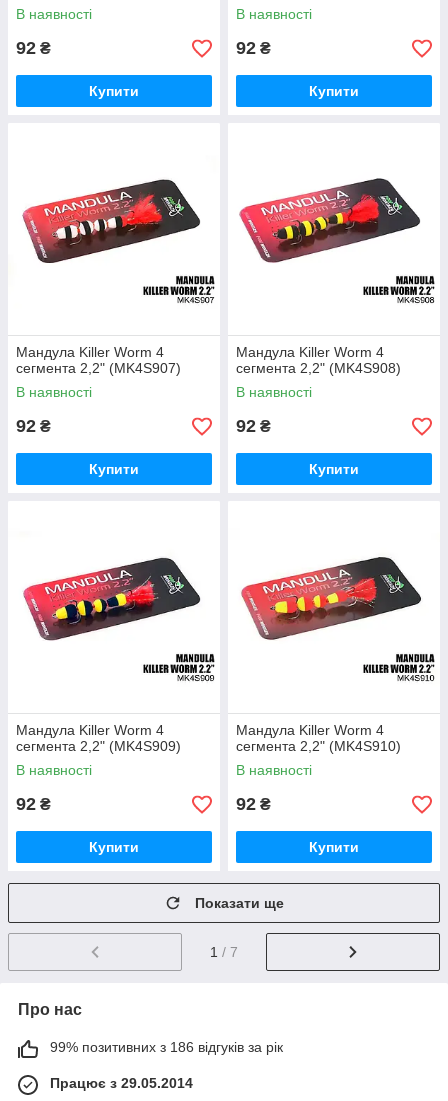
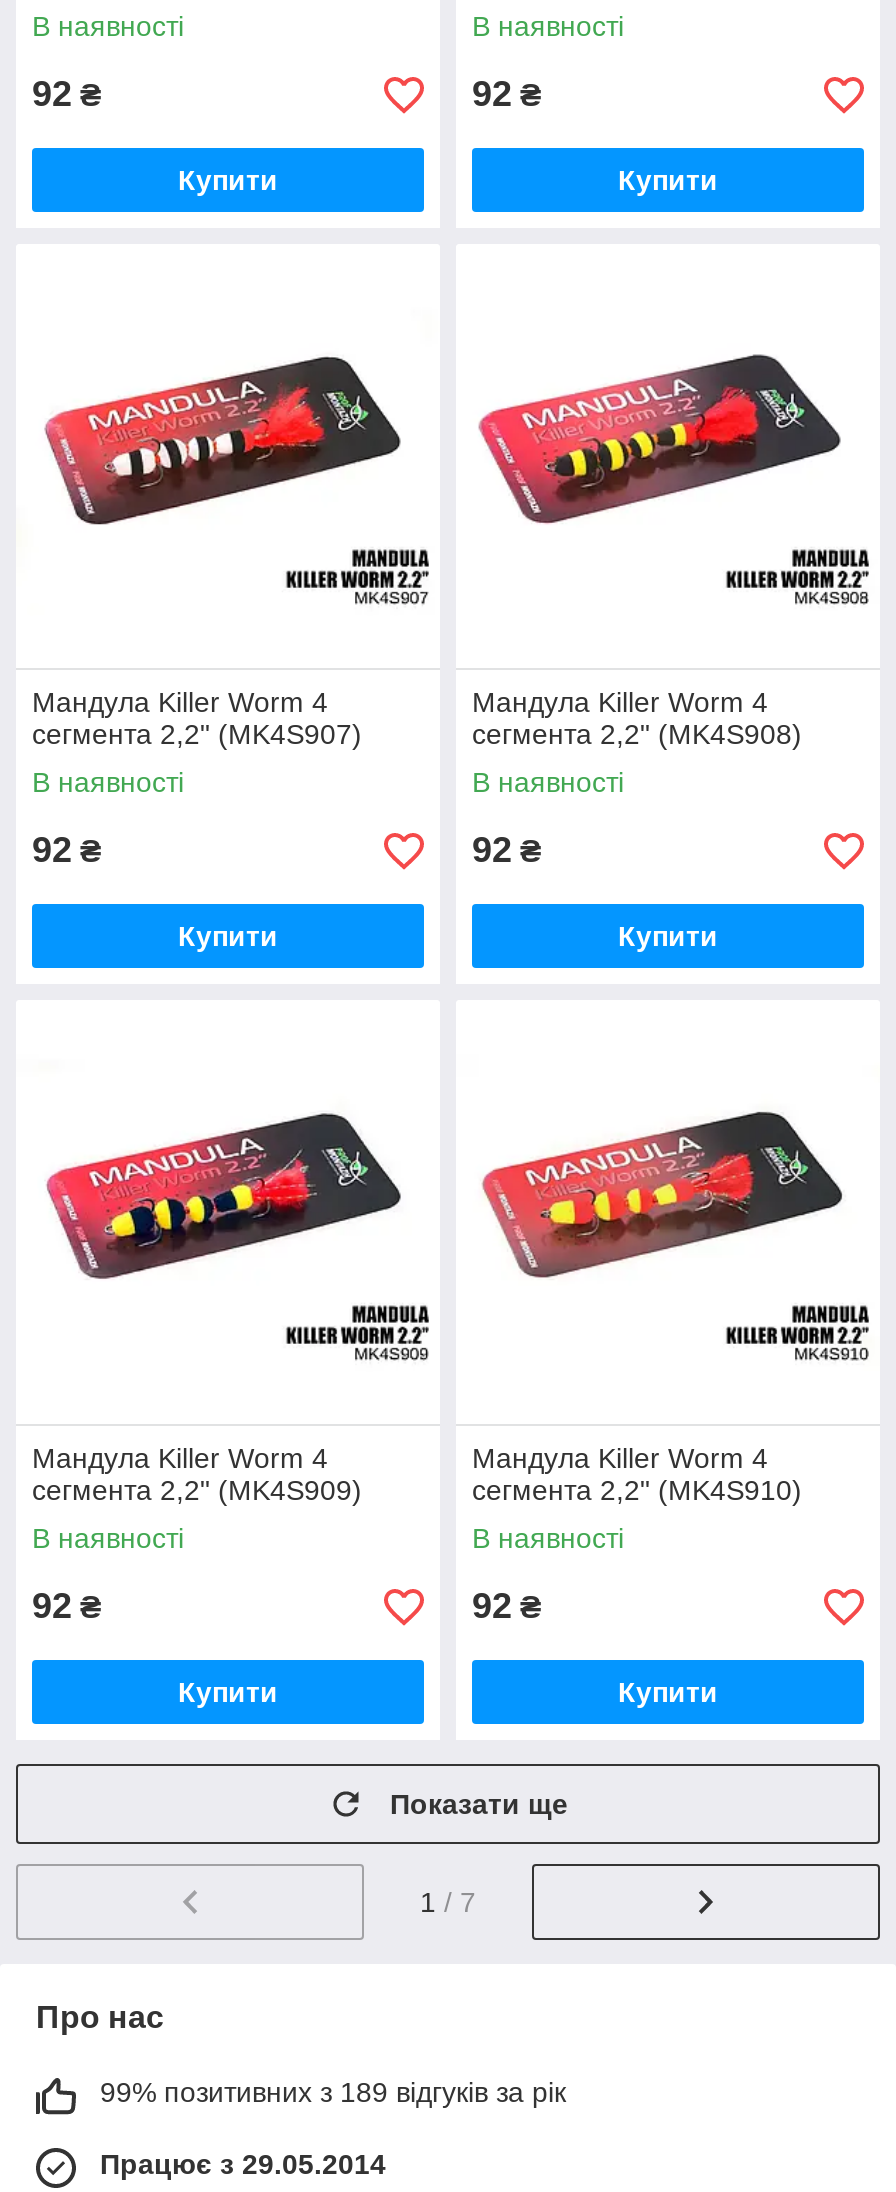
[50,1039,283,1055] 99% позитивних з 186 відгуків за рік -> [100,2076,566,2108] 99% позитивних з 189 відгуків за рік

